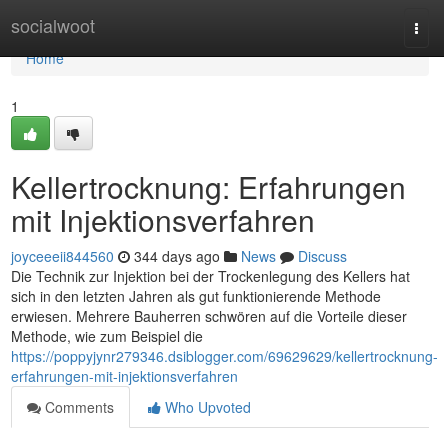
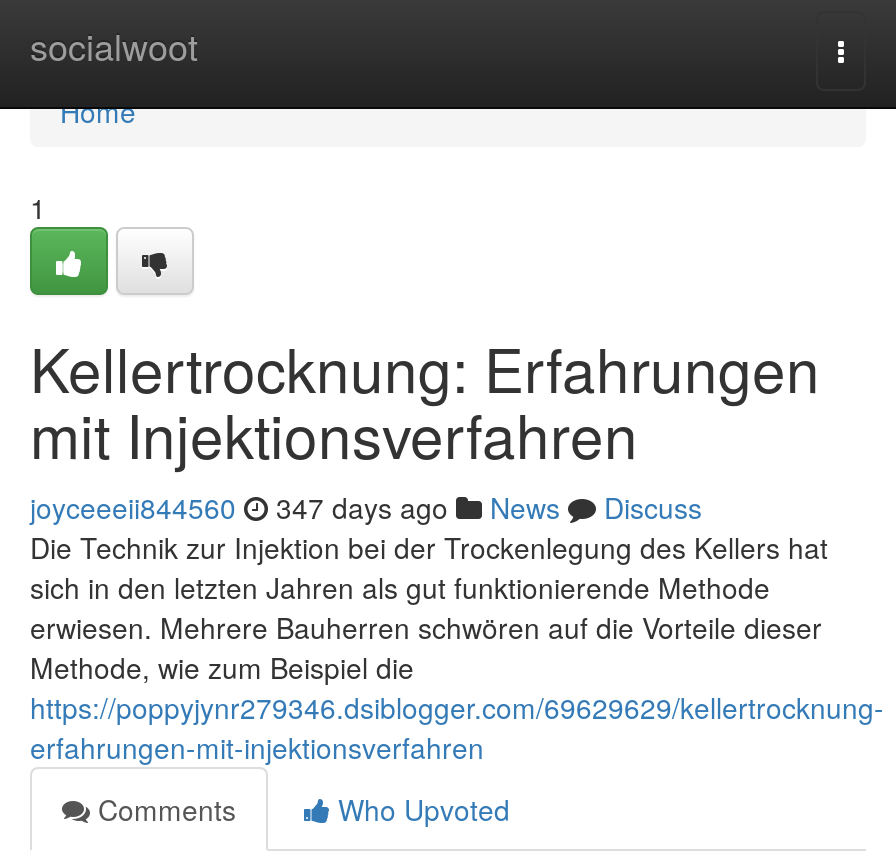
[11,246,347,266] joyceeeii844560 344 days ago News Discuss -> [30,487,702,527] joyceeeii844560 347 days ago News Discuss

